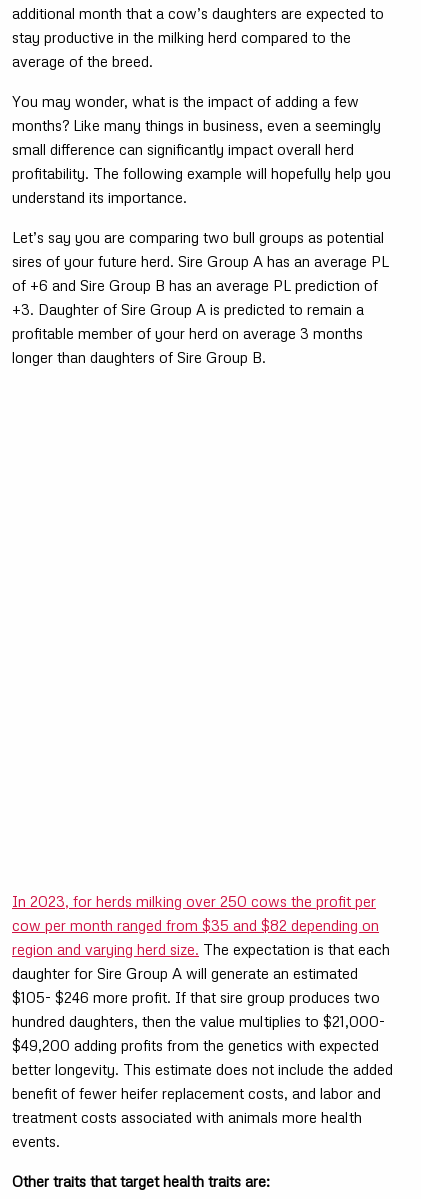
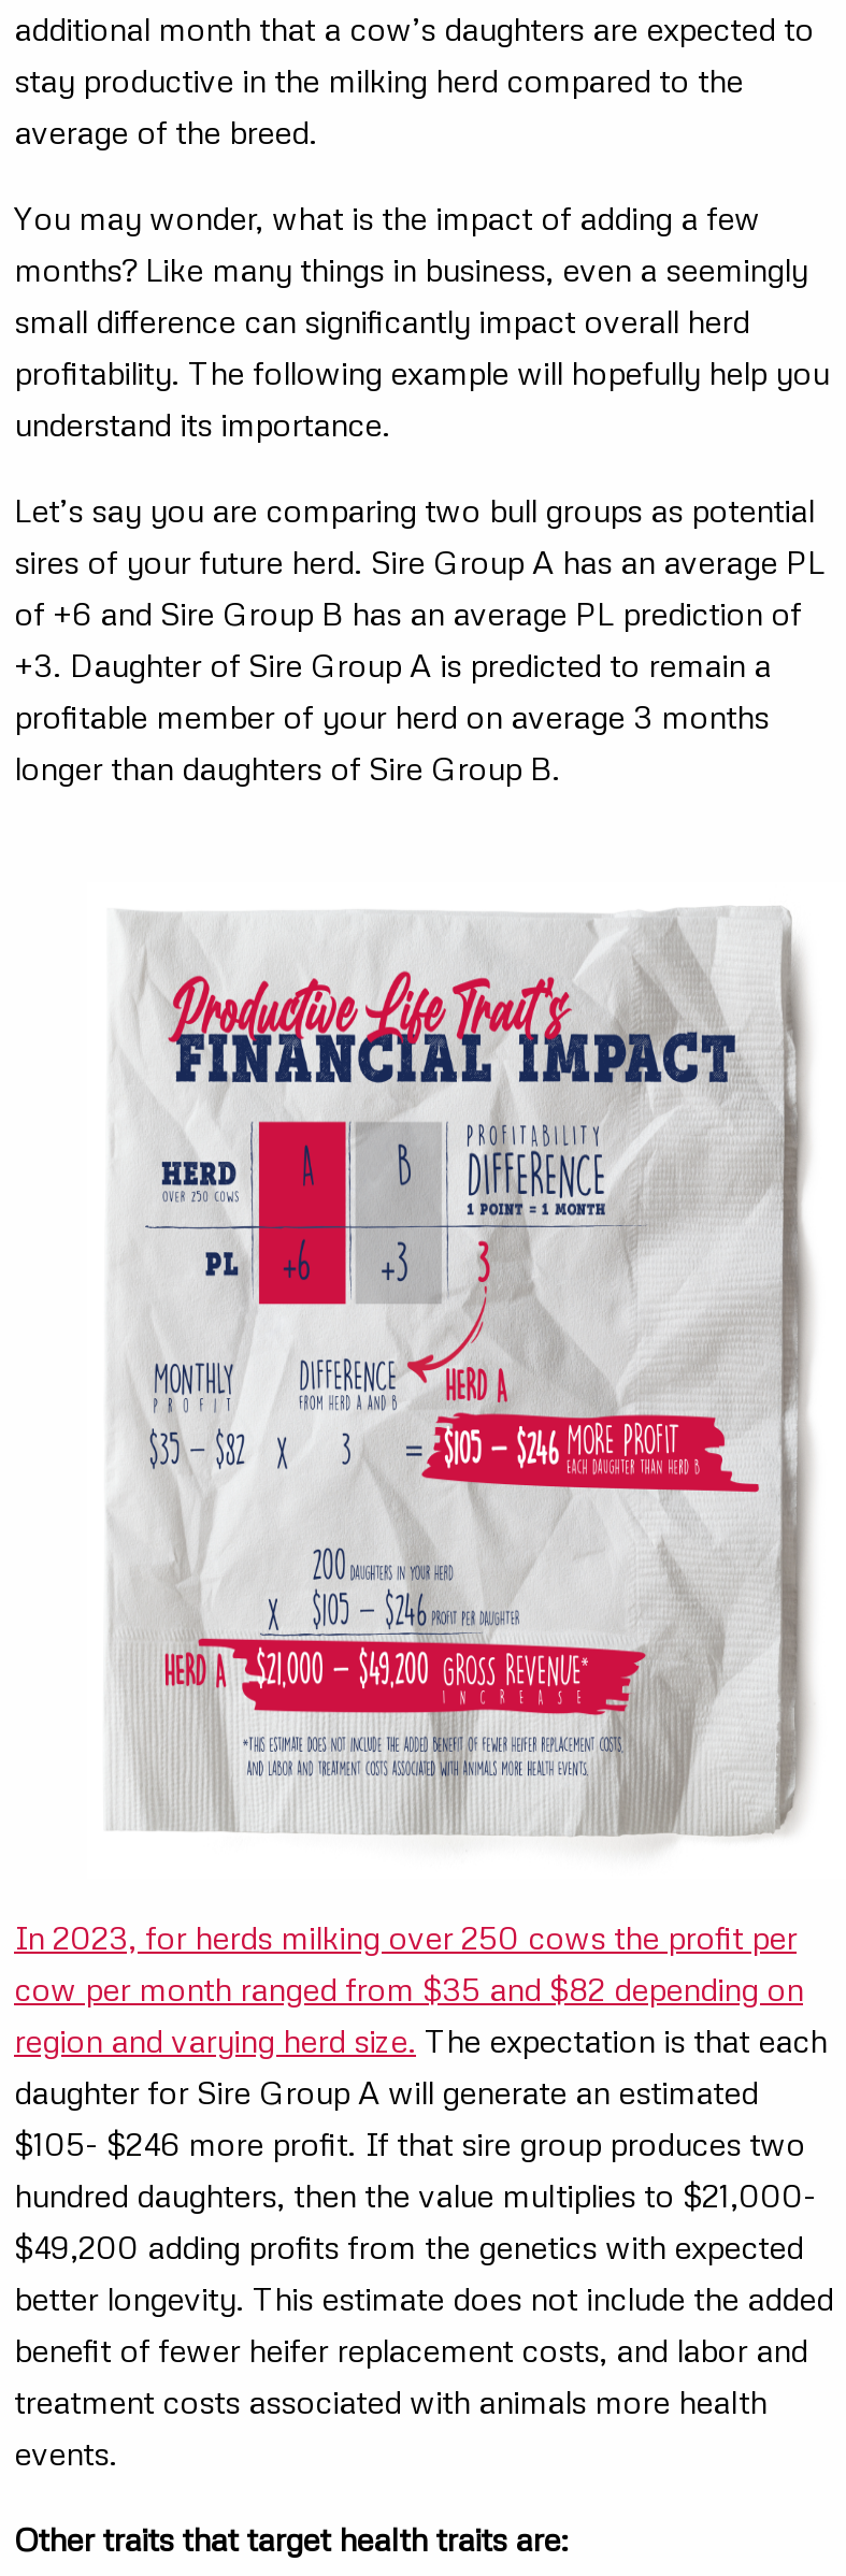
none -> [106,907,814,1844] [image]

